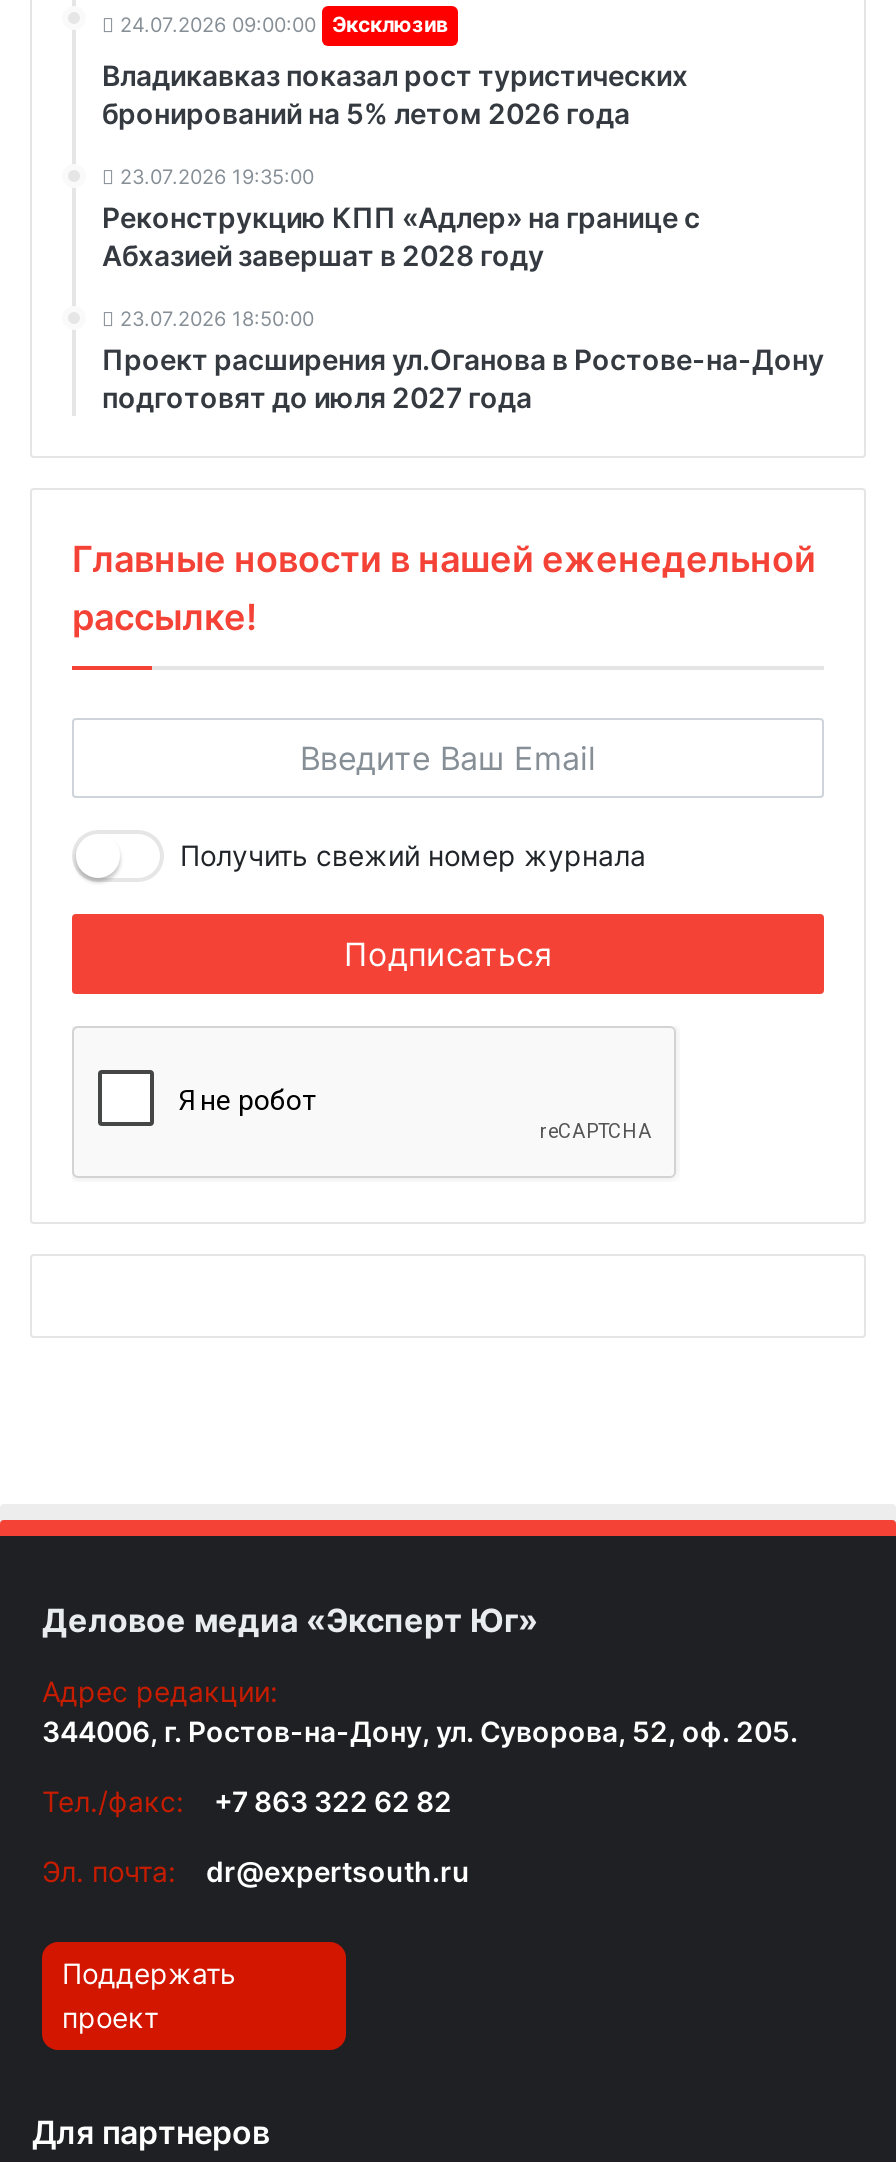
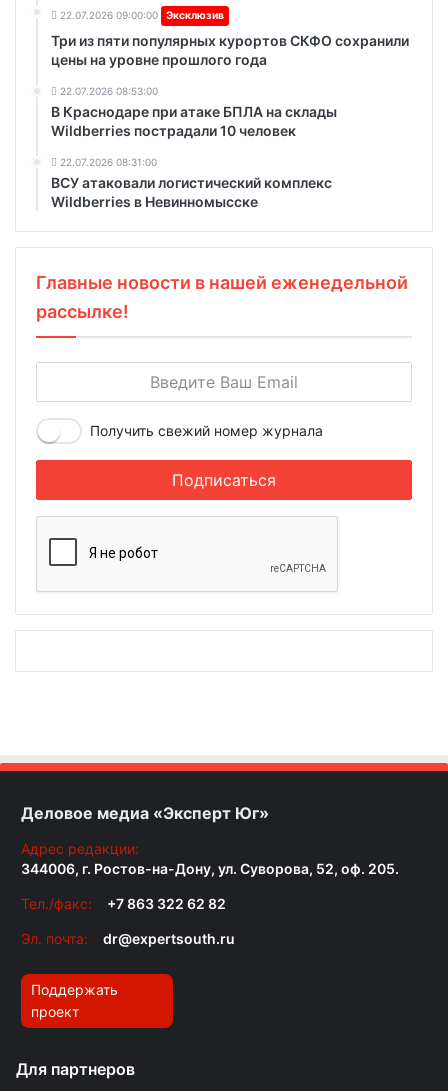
[120,11,448,37] 24.07.2026 09:00:00 Эксклюзив -> [60,8,224,21] 22.07.2026 09:00:00 Эксклюзив
[102,57,688,129] Владикавказ показал рост туристических | бронирований на 5% летом 2026 года -> [51,31,409,67] Три из пяти популярных курортов СКФО сохранили | цены на уровне прошлого года
[102,163,700,271] 23.07.2026 19:35:00 | Реконструкцию КПП «Адлер» на границе с | Абхазией завершат в 2028 году -> [51,84,337,138] 22.07.2026 08:53:00 | В Краснодаре при атаке БПЛА на склады | Wildberries пострадали 10 человек
[102,305,824,413] 23.07.2026 18:50:00 | Проект расширения ул.Оганова в Ростове-на-Дону | подготовят до июля 2027 года -> [51,155,332,209] 22.07.2026 08:31:00 | ВСУ атаковали логистический комплекс | Wildberries в Невинномысске

